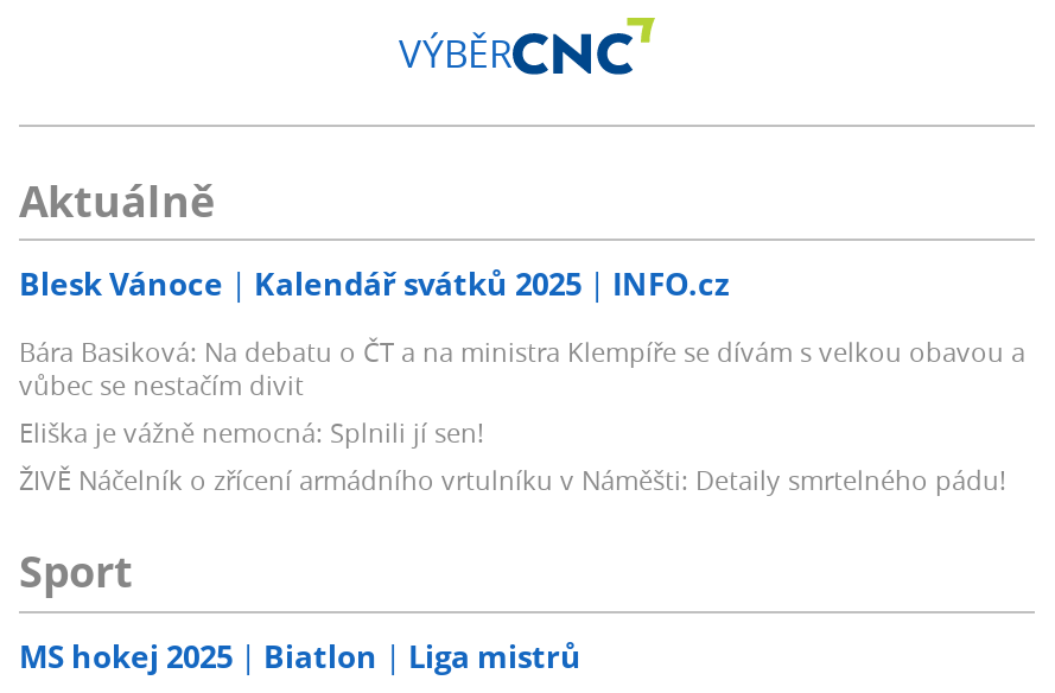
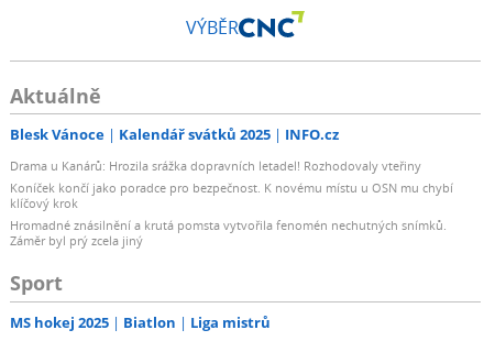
[19,334,1025,498] Bára Basiková: Na debatu o ČT a na ministra Klempíře se dívám s velkou obavou a | vůbec se nestačím divit | Eliška je vážně nemocná: Splnili jí sen! | ŽIVĚ Náčelník o zřícení armádního vrtulníku v Náměšti: Detaily smrtelného pádu! -> [10,158,453,249] Drama u Kanárů: Hrozila srážka dopravních letadel! Rozhodovaly vteřiny | Koníček končí jako poradce pro bezpečnost. K novému místu u OSN mu chybí | klíčový krok | Hromadné znásilnění a krutá pomsta vytvořila fenomén nechutných snímků. | Záměr byl prý zcela jiný

